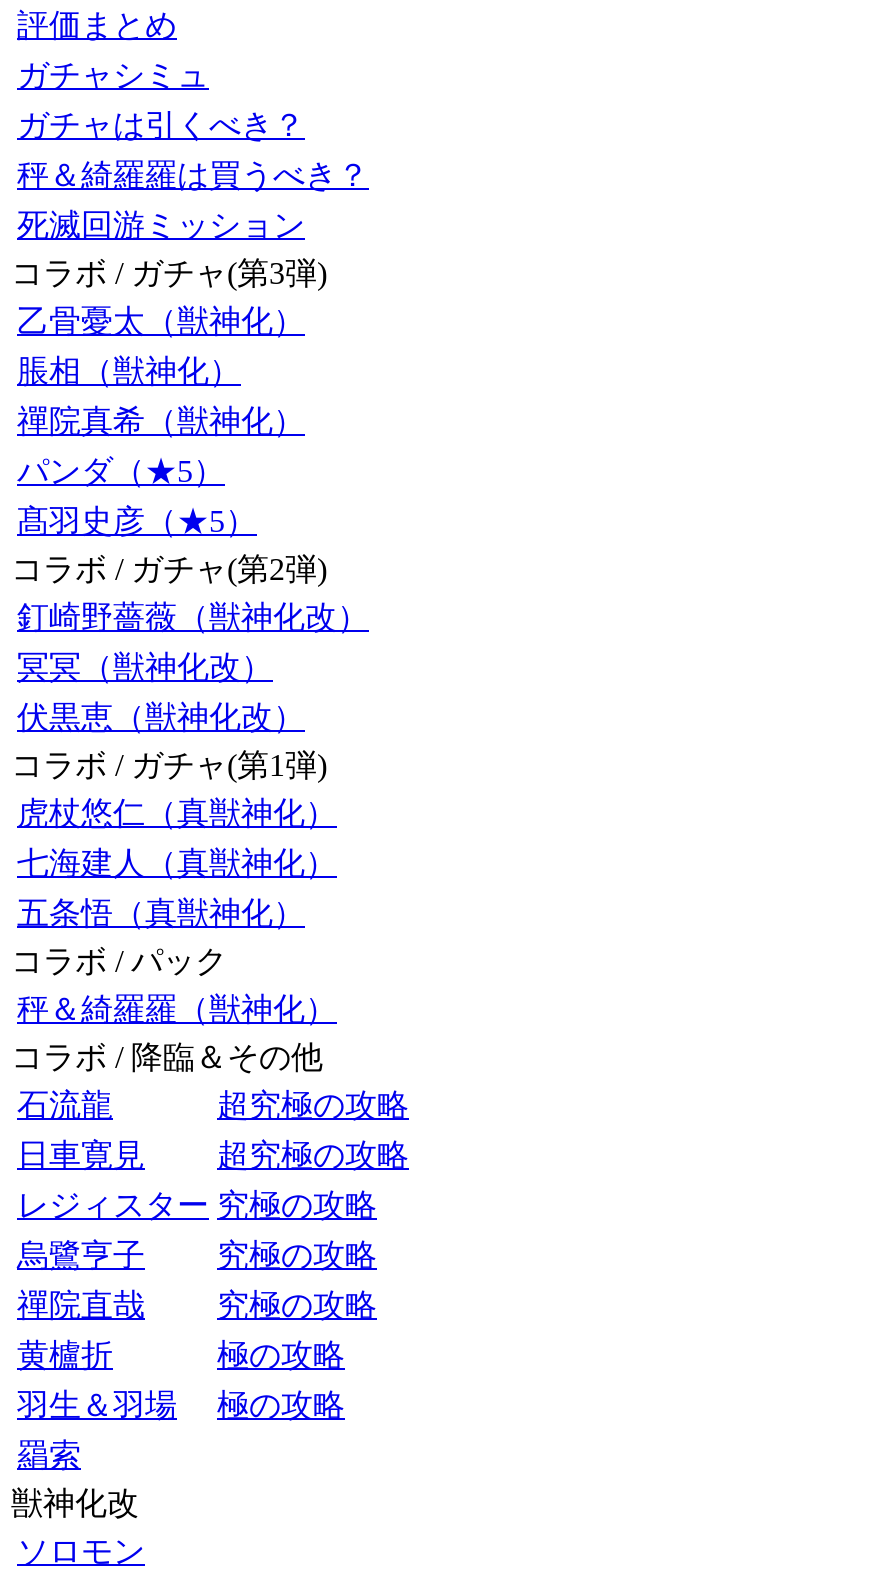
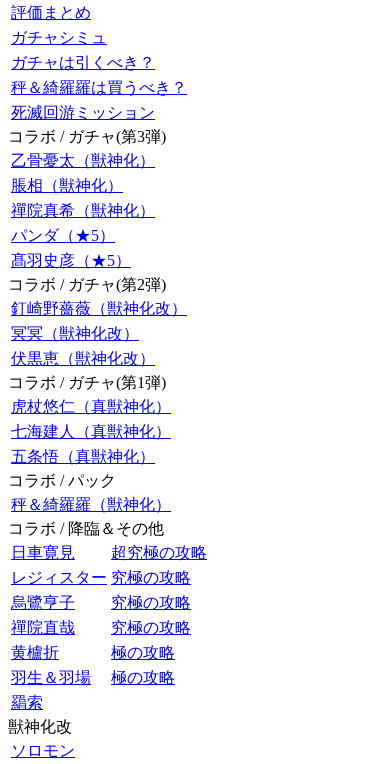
[17,1088,409,1122] 石流龍 | 超究極の攻略 -> none

